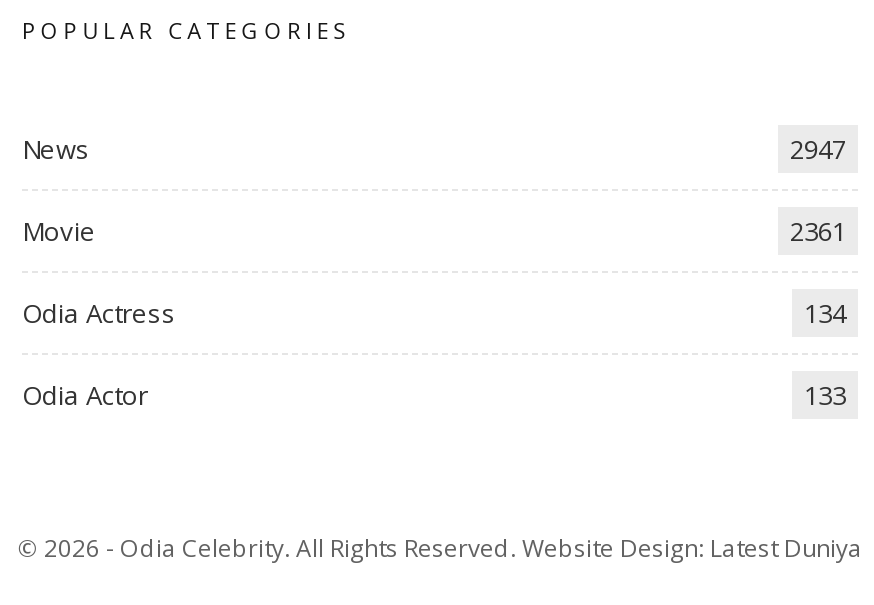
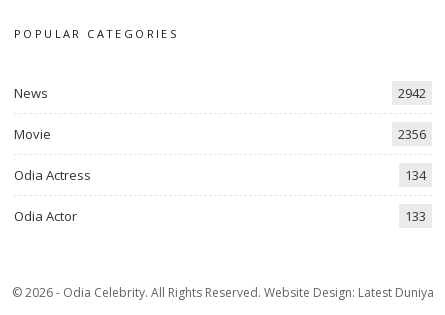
[790,130,846,166] 2947 -> [398,84,426,102] 2942
[790,212,846,248] 2361 -> [398,125,426,143] 2356

